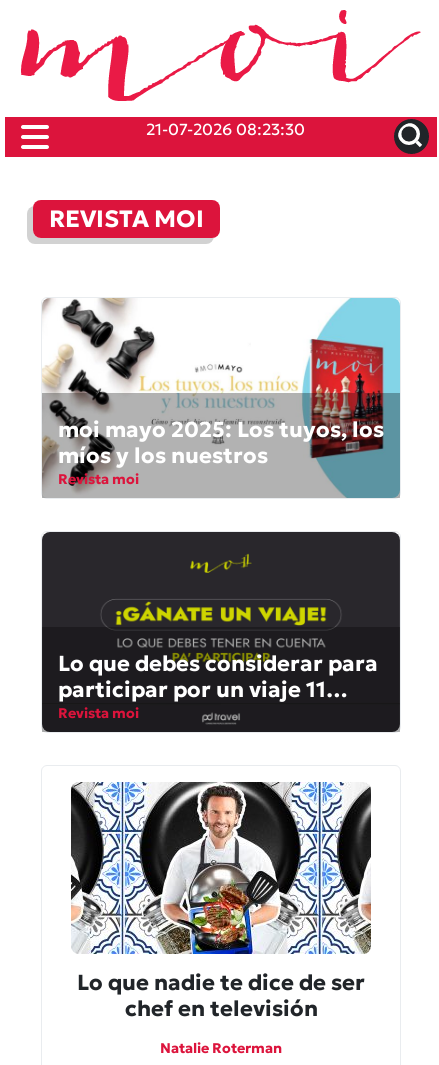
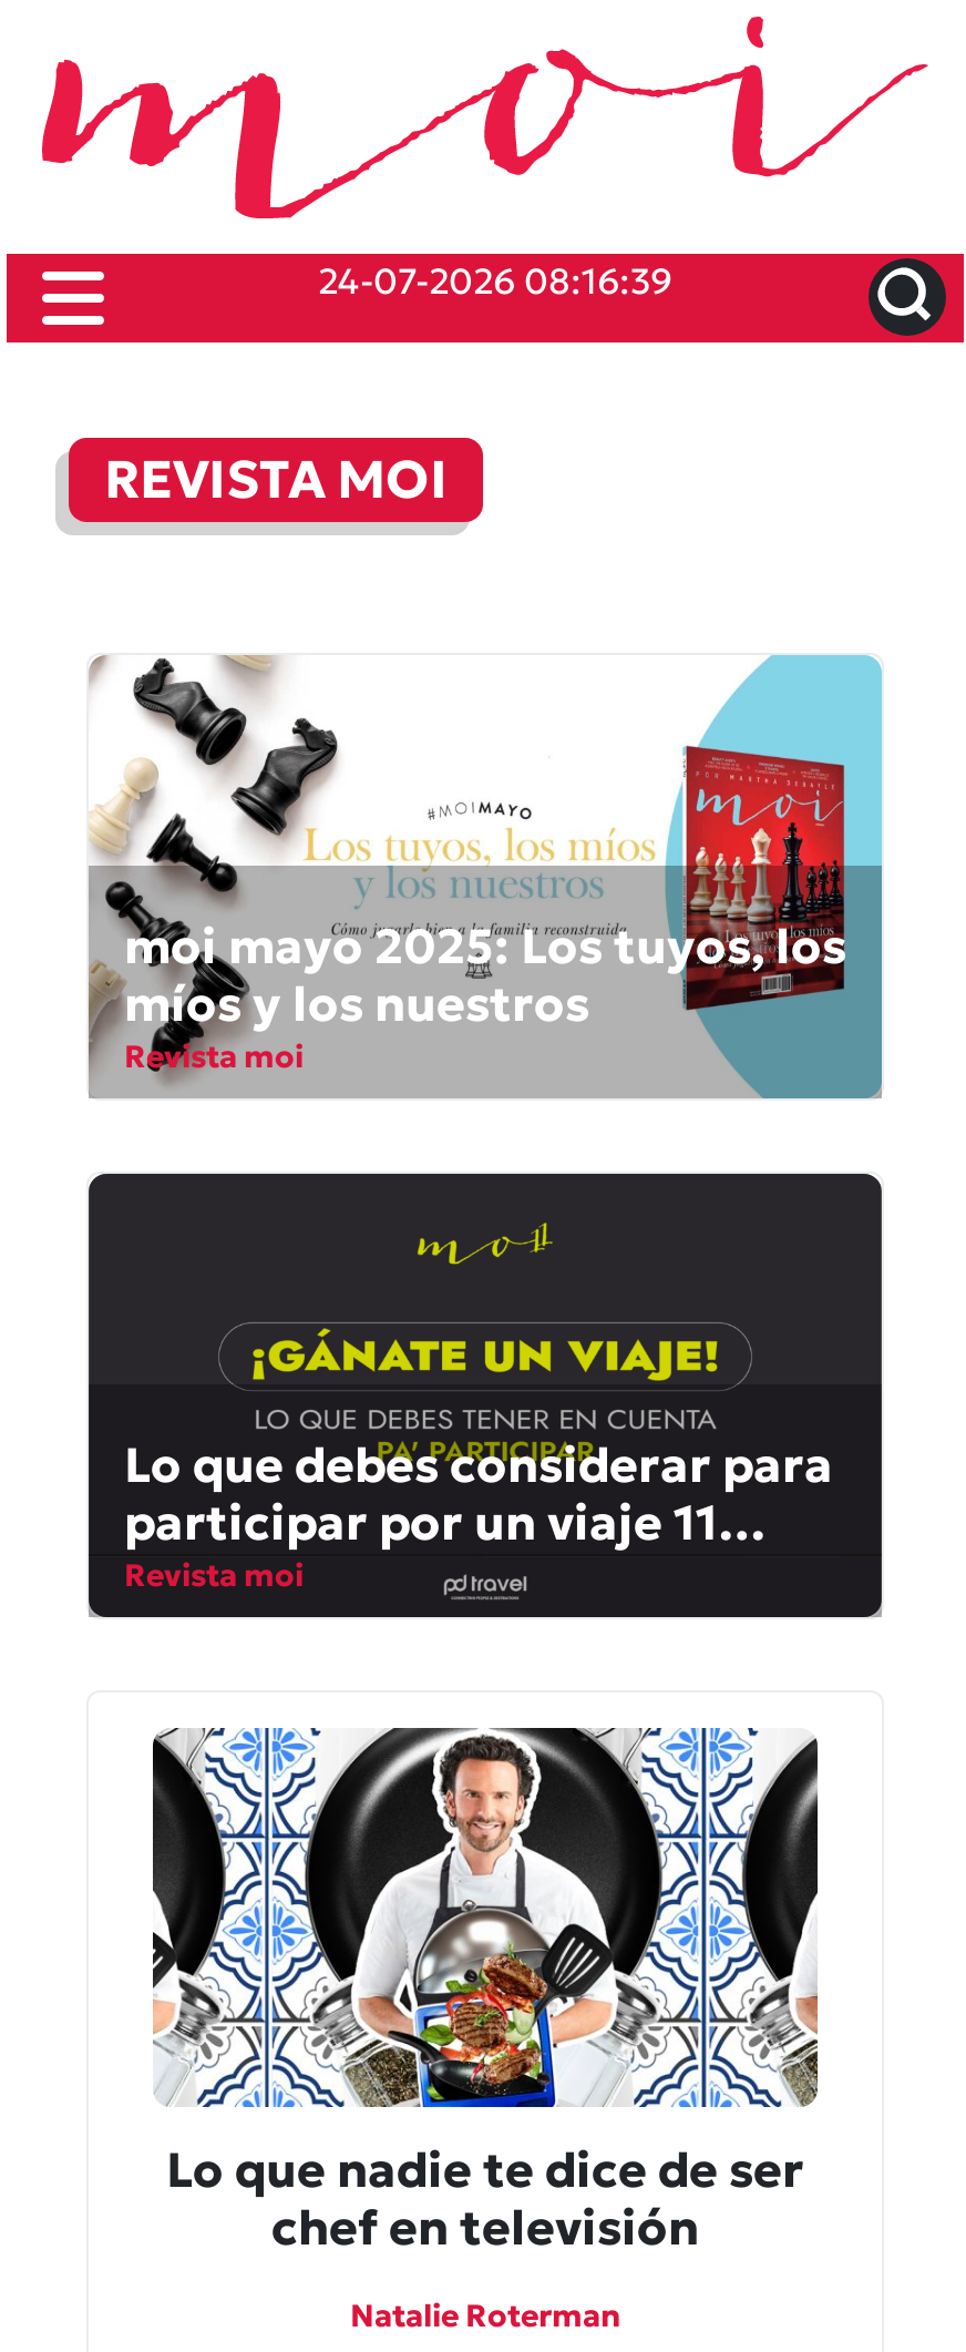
[146,119,305,139] 21-07-2026 08:23:30 -> [318,258,672,302] 24-07-2026 08:16:39

